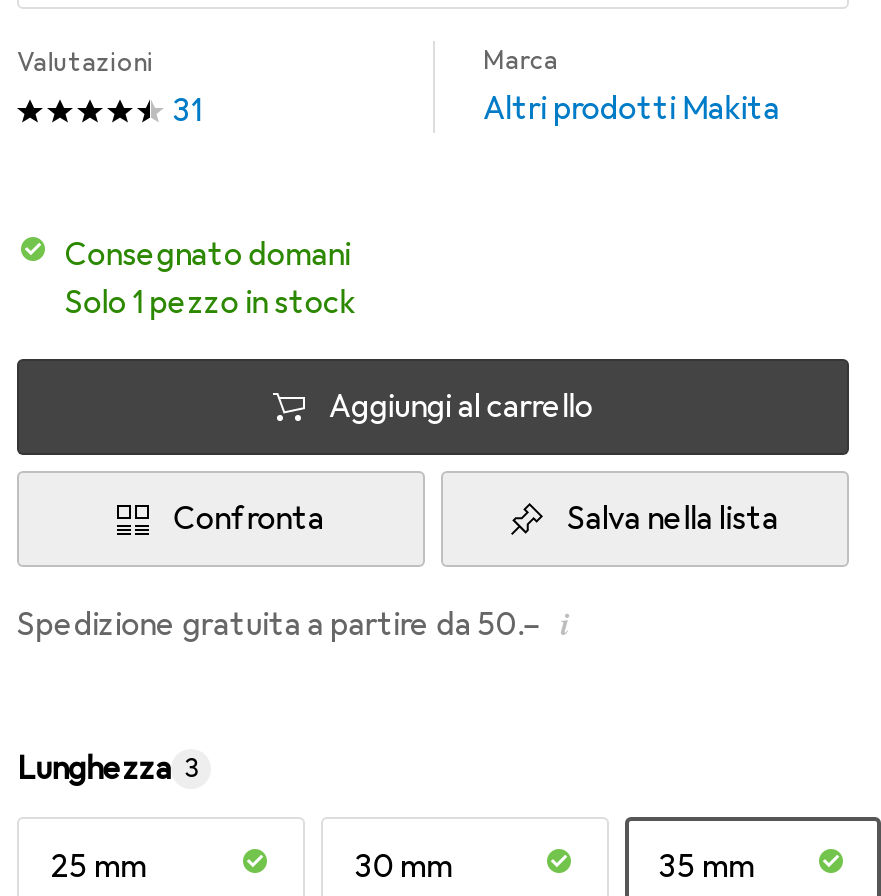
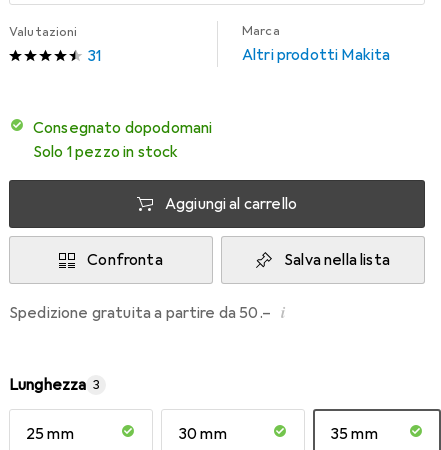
[87,235,350,275] Consegnato domani -> [44,118,212,138] Consegnato dopodomani

